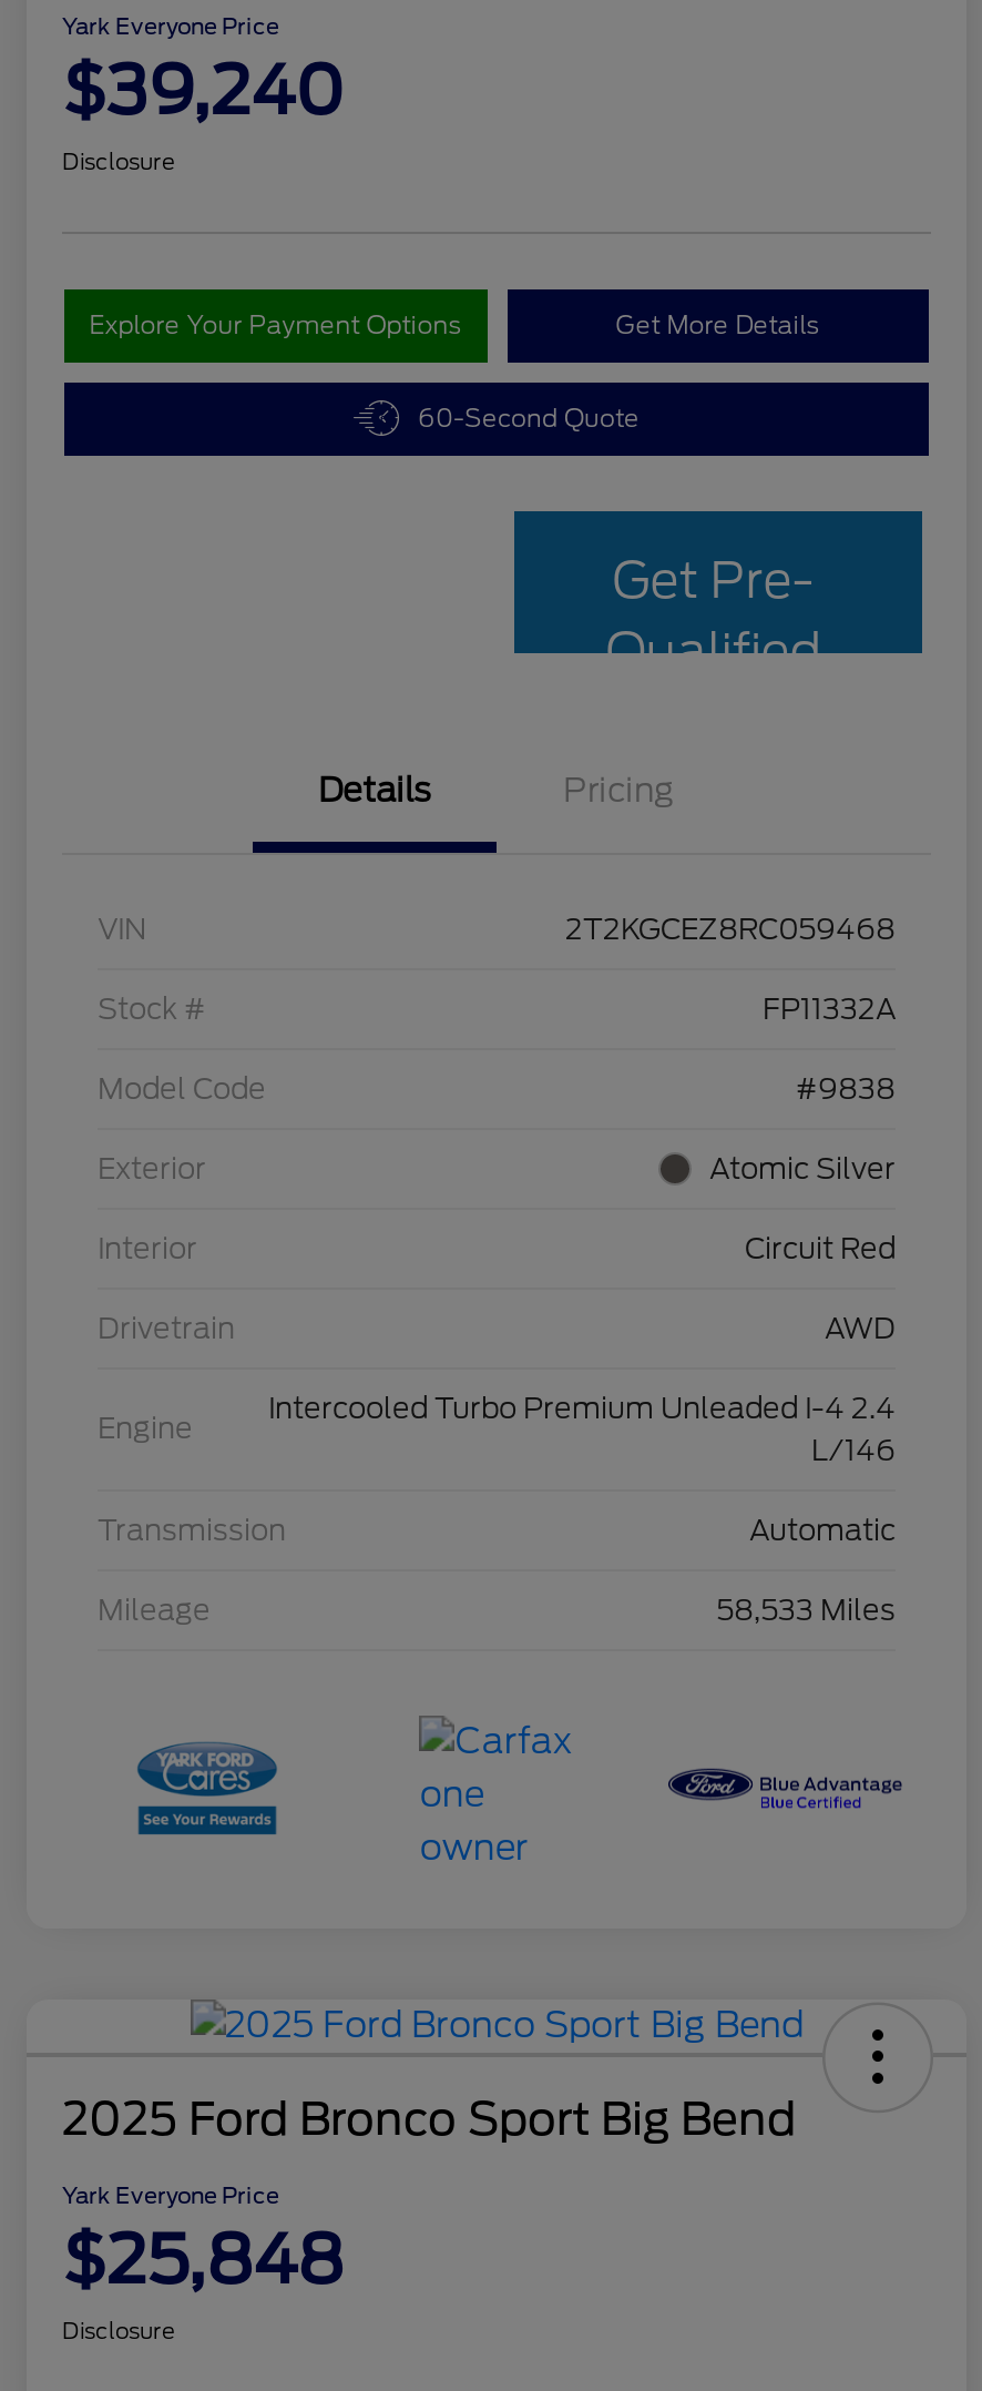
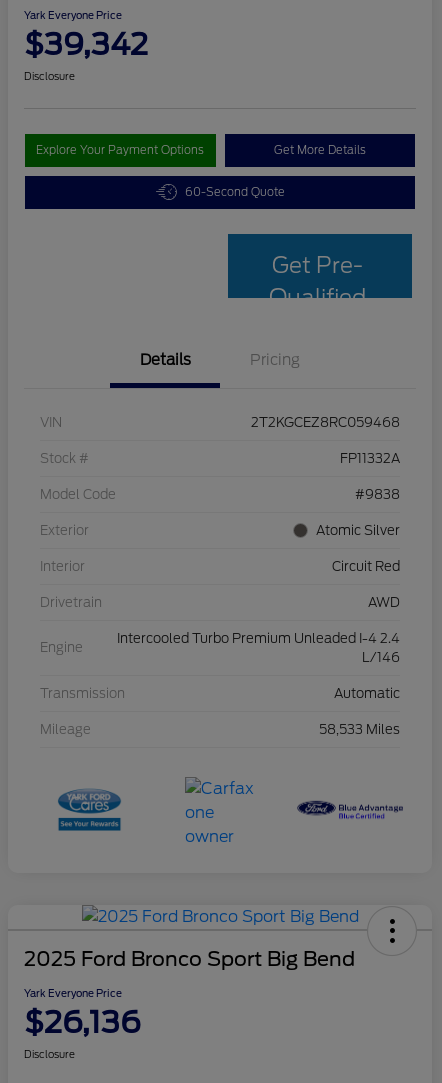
[62,49,344,129] $39,240 -> [24,26,148,62] $39,342
[62,2219,344,2299] $25,848 -> [24,1004,141,1040] $26,136

